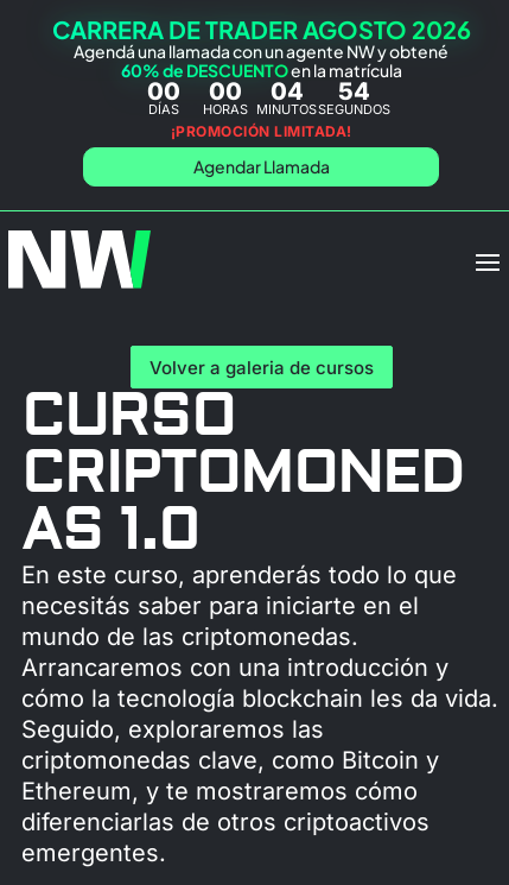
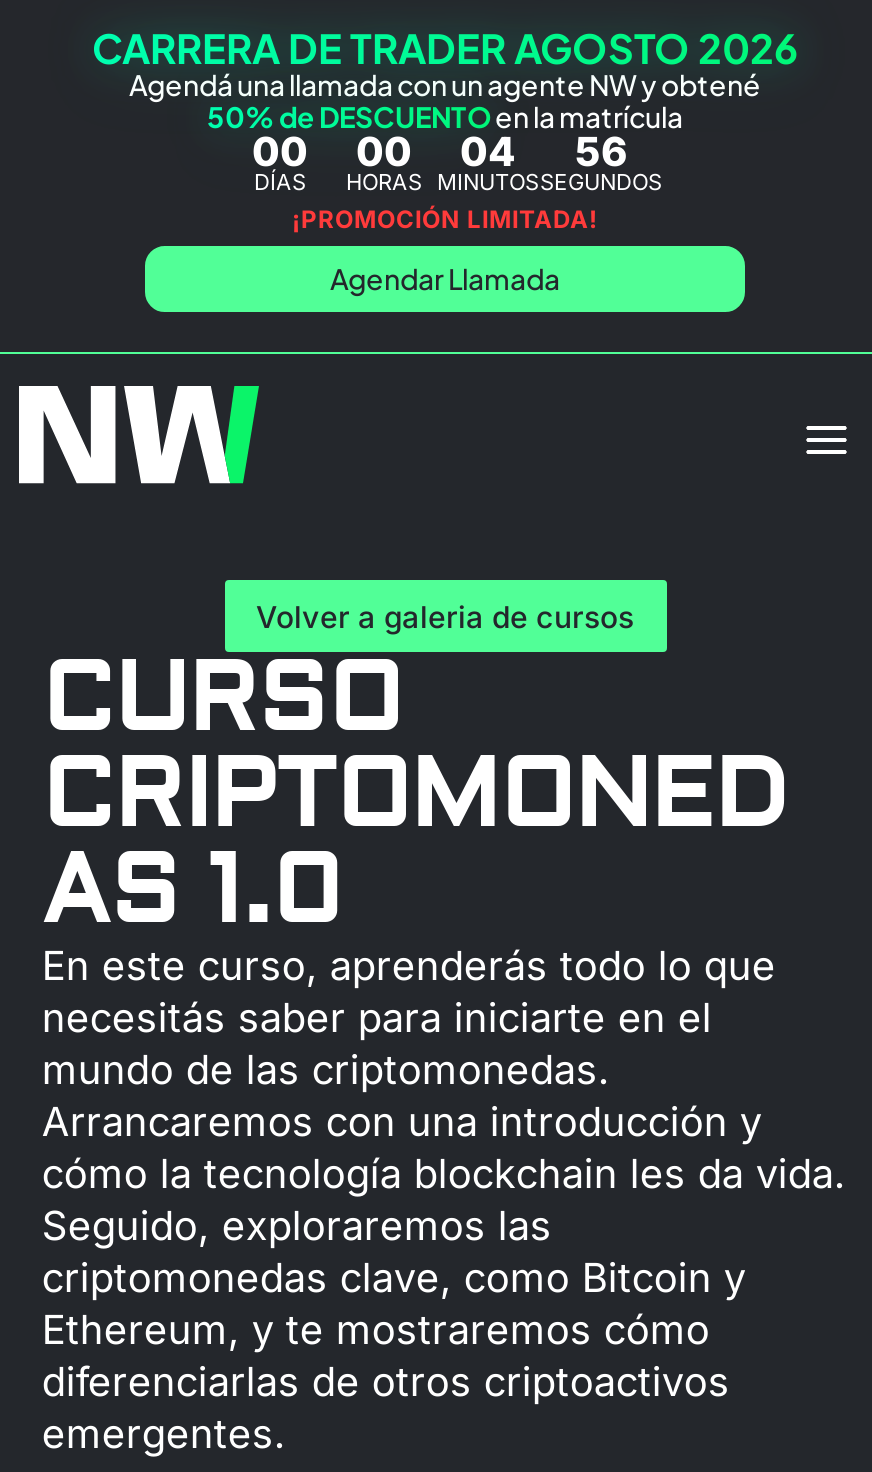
[120,59,402,81] 60% de DESCUENTOen la matrícula -> [207,98,683,134] 50% de DESCUENTOen la matrícula

